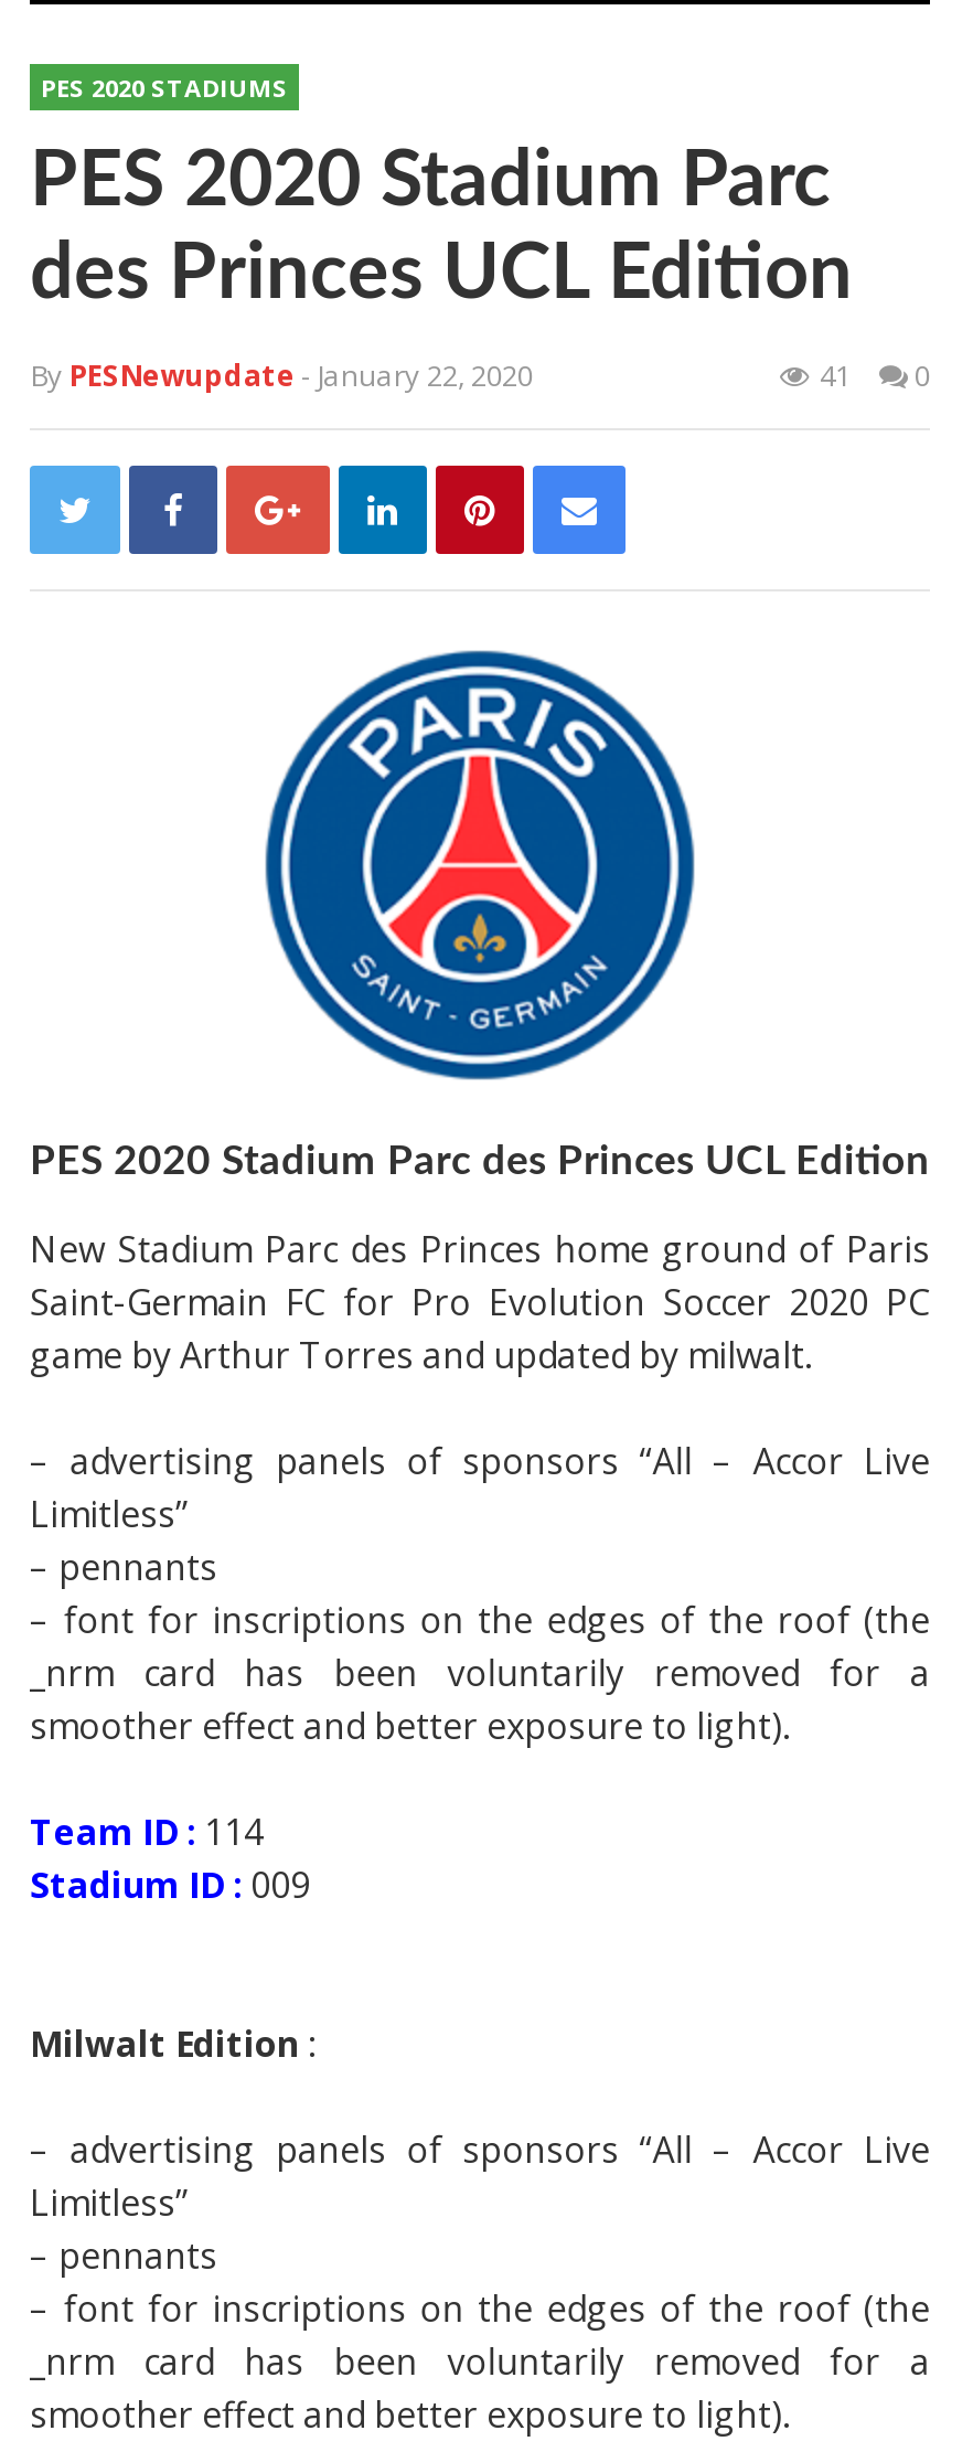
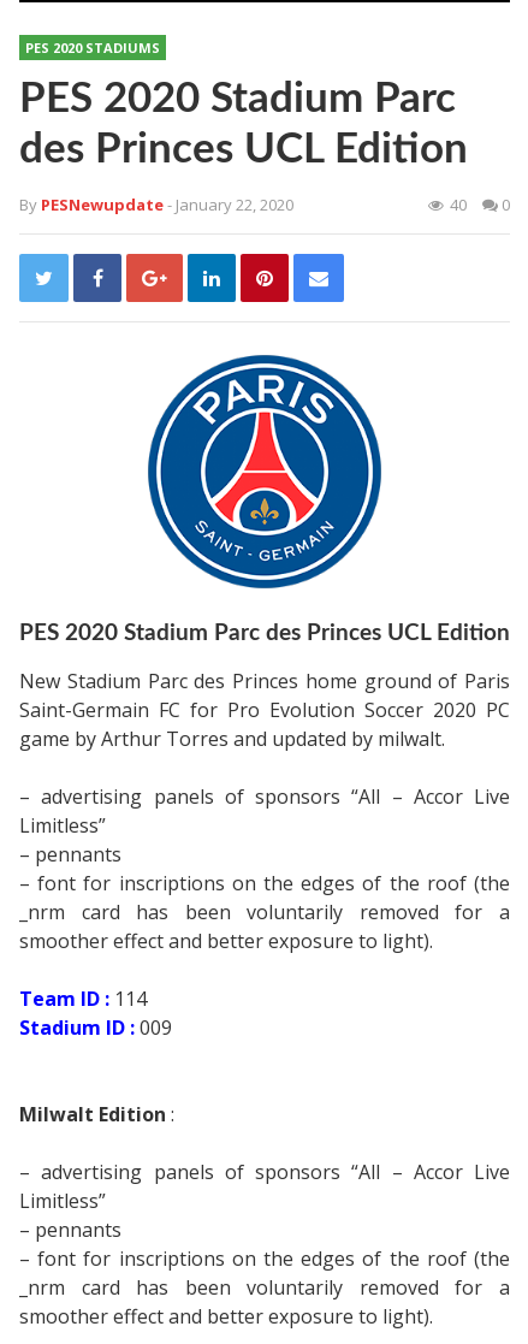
[820,355,930,395] 41 0 -> [450,194,510,215] 40 0

